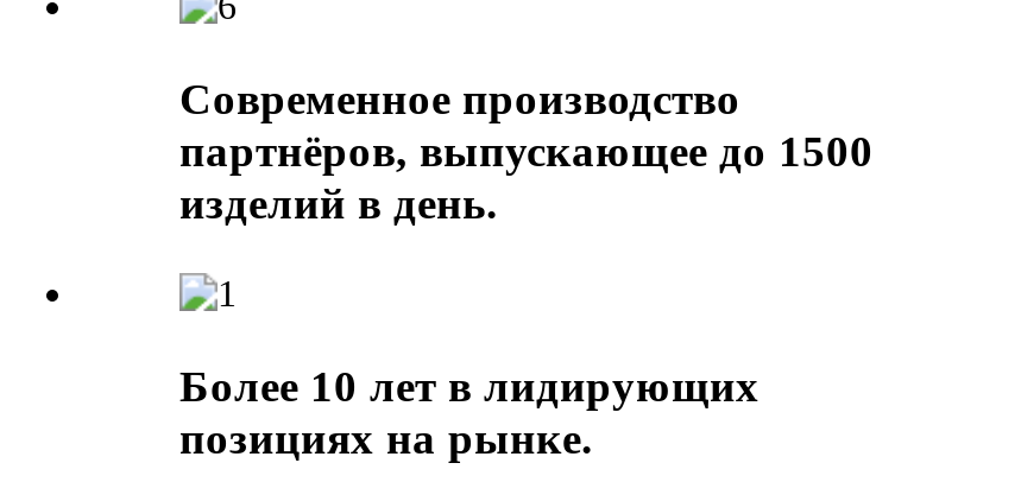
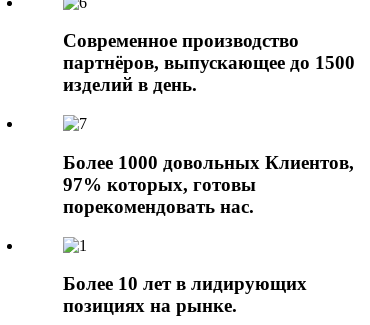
none -> [63,152,354,217] Более 1000 довольных Клиентов, | 97% которых, готовы | порекомендовать нас.

